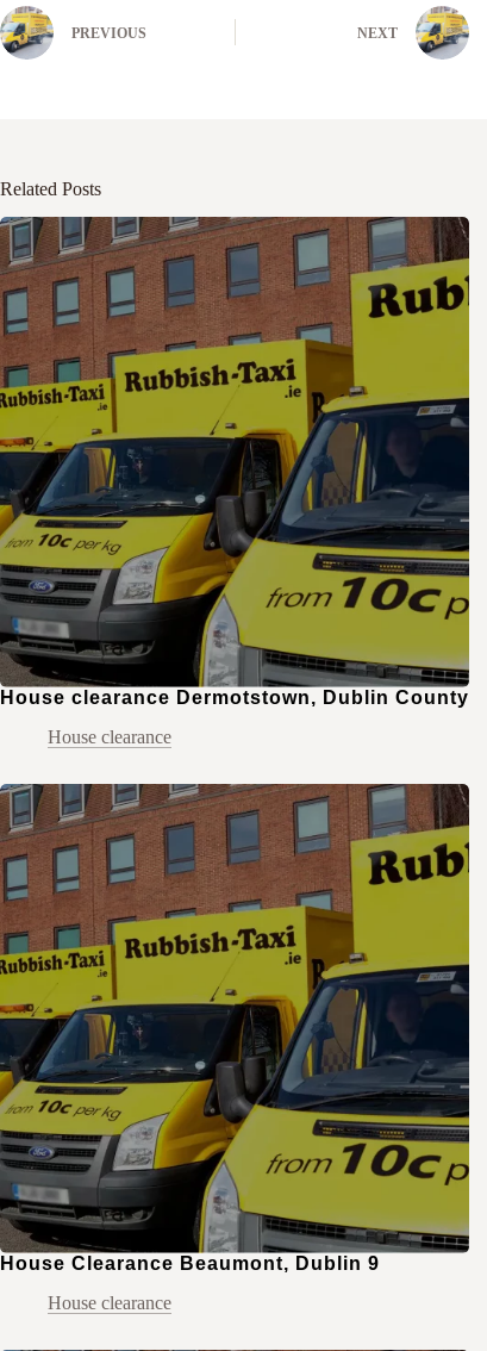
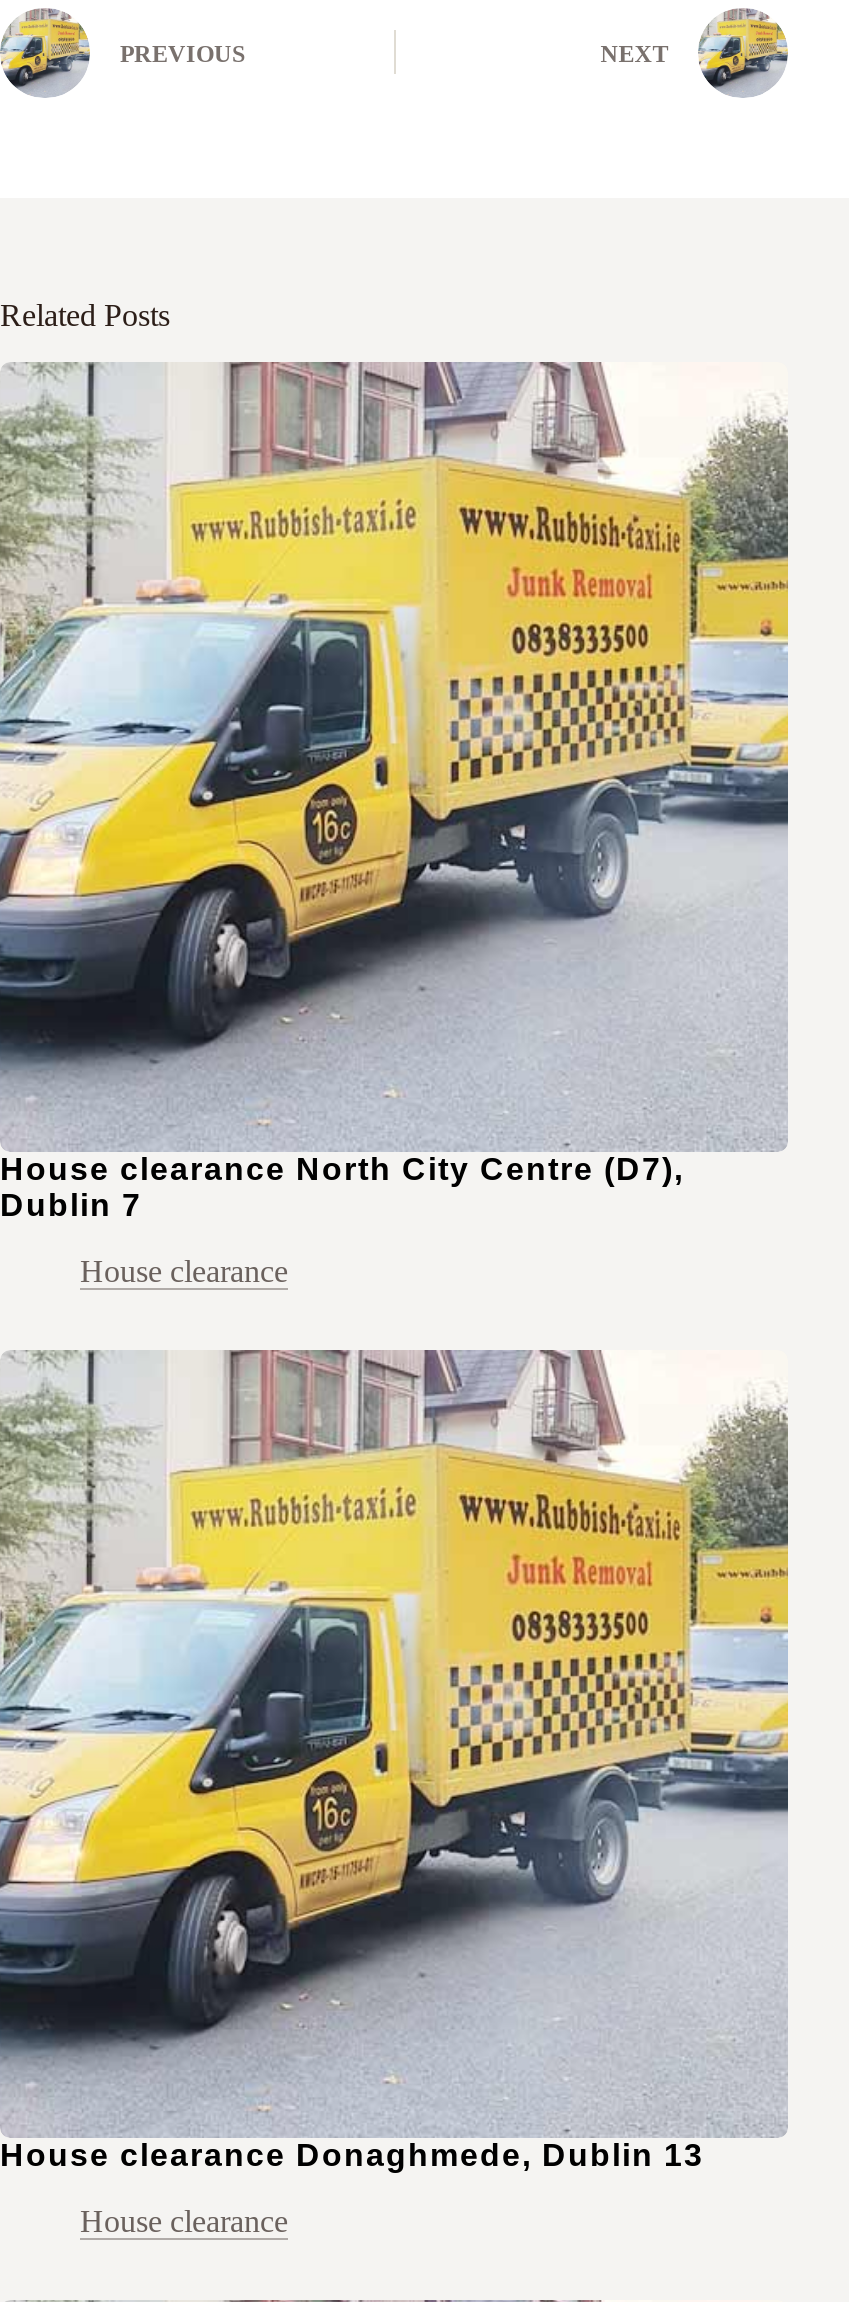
[0,216,470,707] [image] | House clearance Dermotstown, Dublin County -> [0,362,790,1221] [image] | House clearance North City Centre (D7), | Dublin 7
[0,783,470,1273] [image] | House Clearance Beaumont, Dublin 9 -> [0,1350,790,2172] [image] | House clearance Donaghmede, Dublin 13

